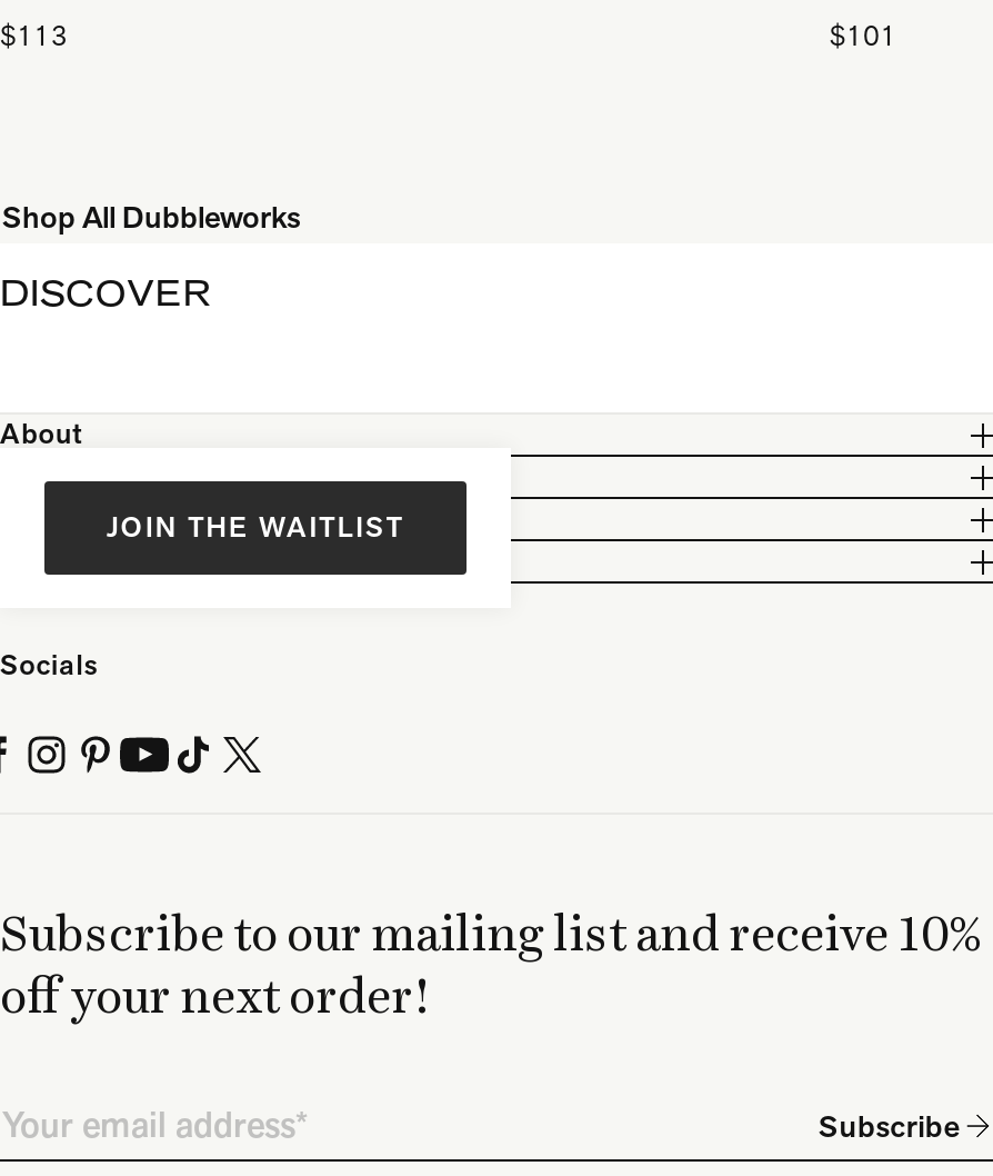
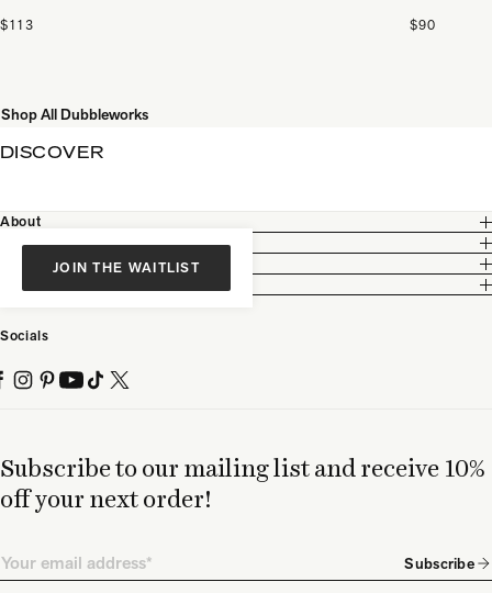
[829,16,897,54] $101 -> [410,15,435,34] $90

